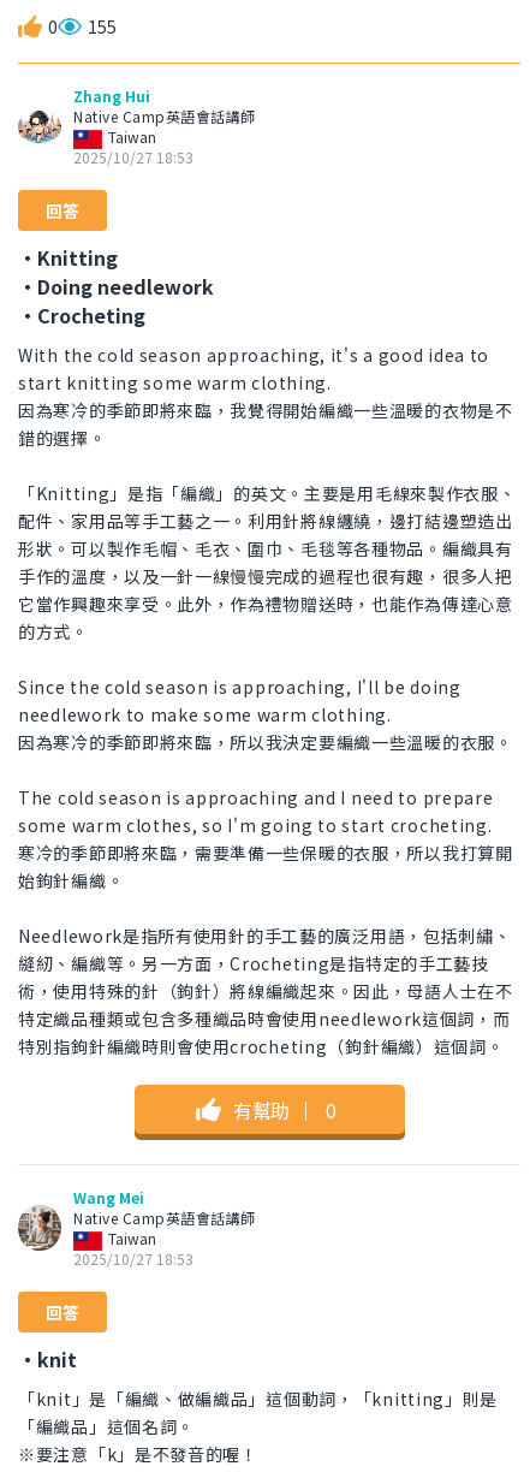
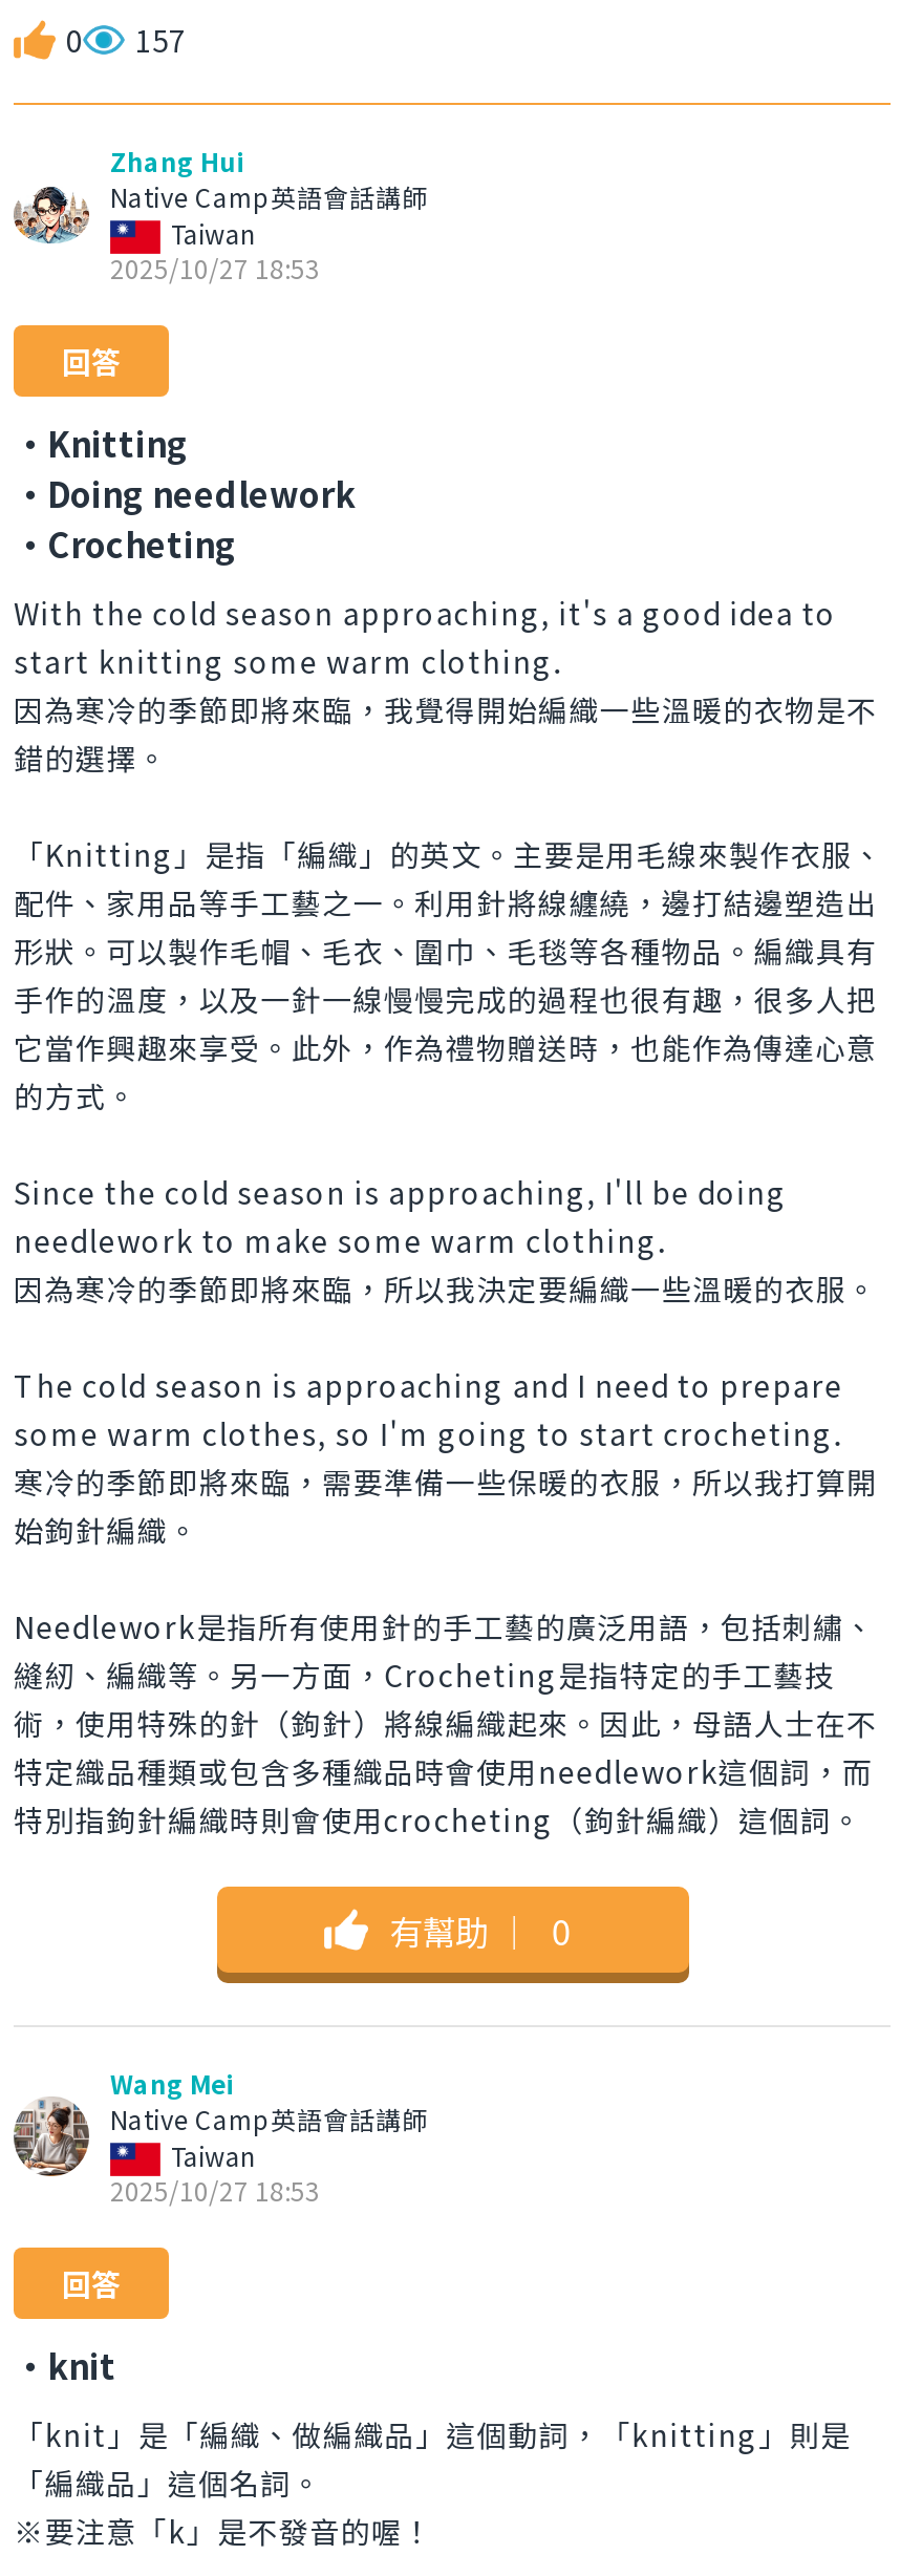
[48,15,117,39] 0 155 -> [66,19,186,61] 0 157

